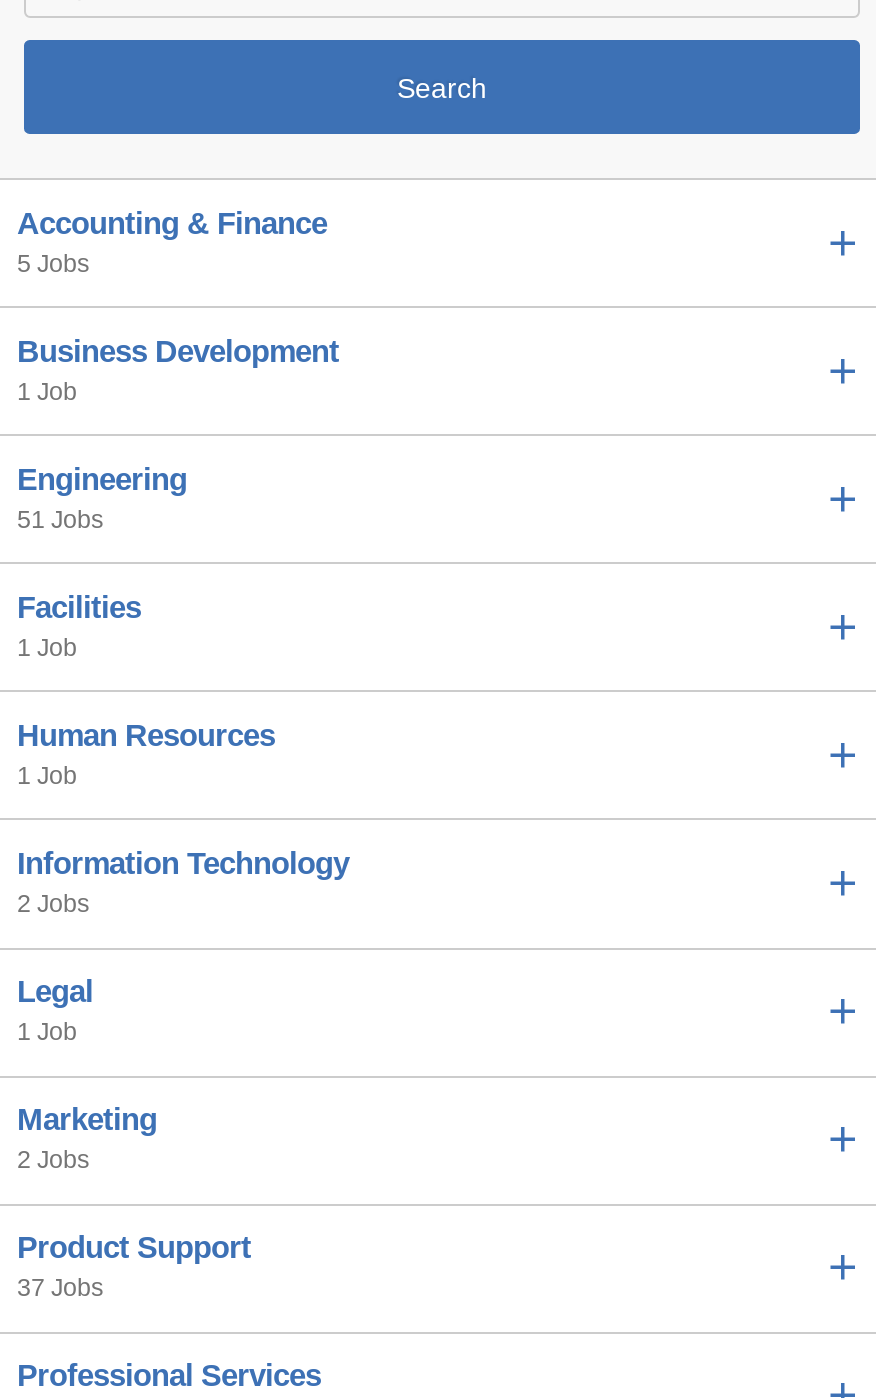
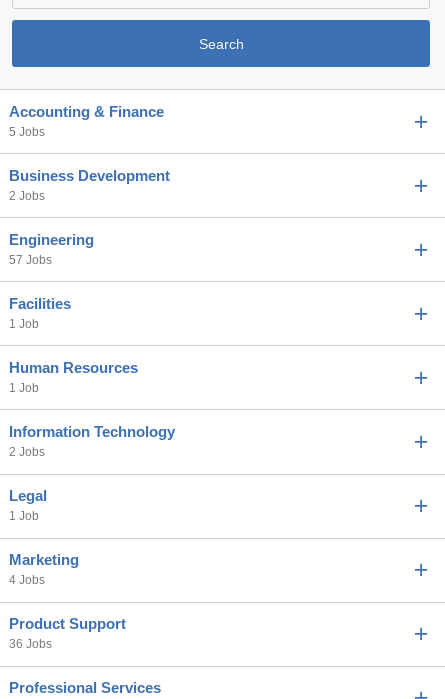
[17,378,77,406] 1 Job -> [8,189,44,203] 2 Jobs
[17,506,103,534] 51 Jobs -> [8,253,51,267] 57 Jobs
[17,1146,89,1174] 2 Jobs -> [8,573,44,587] 4 Jobs
[17,1274,103,1302] 37 Jobs -> [8,637,51,651] 36 Jobs

